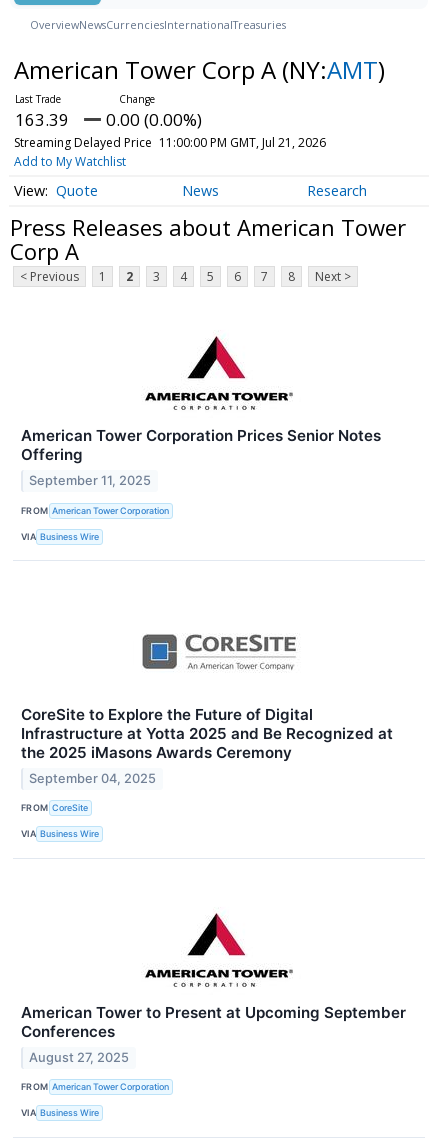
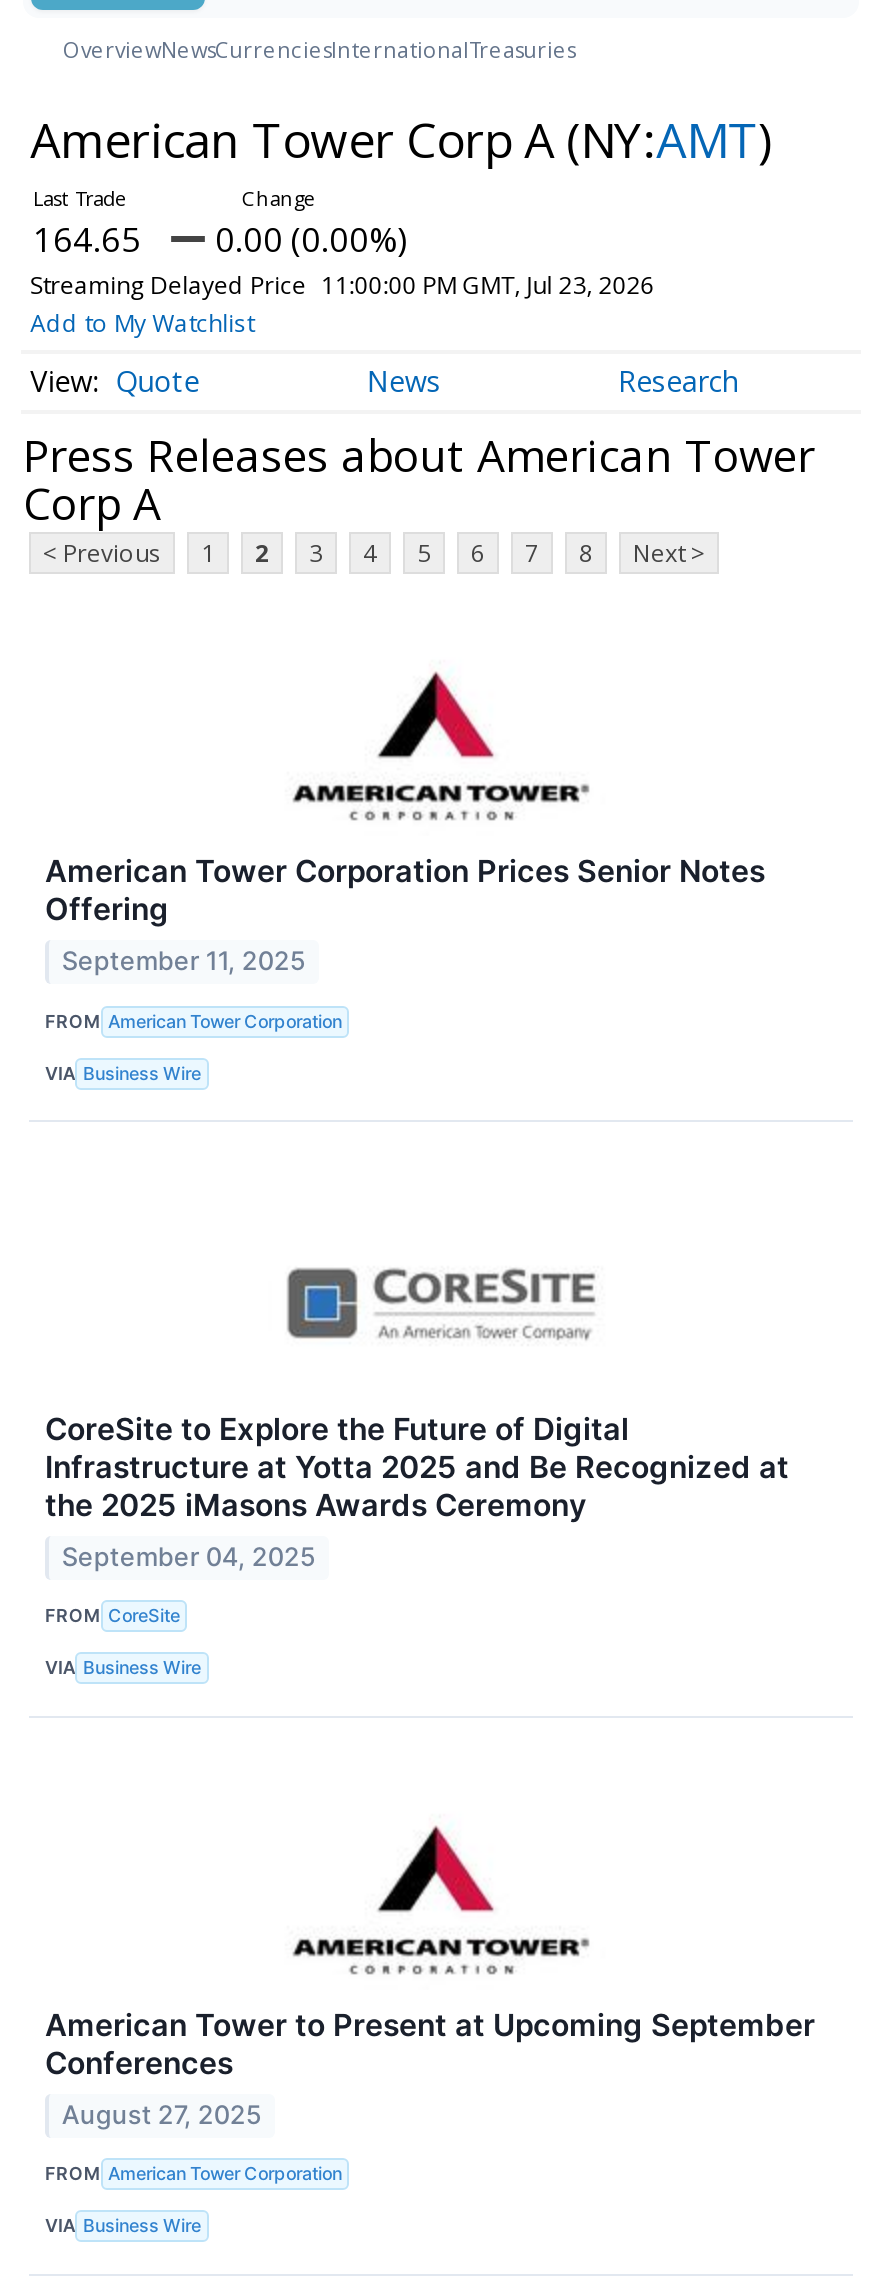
[15,108,202,131] 163.39 0.00 (0.00%) -> [33,216,407,262] 164.65 0.00 (0.00%)
[14,134,326,151] Streaming Delayed Price 11:00:00 PM GMT, Jul 21, 2026 -> [30,268,655,302] Streaming Delayed Price 11:00:00 PM GMT, Jul 23, 2026

